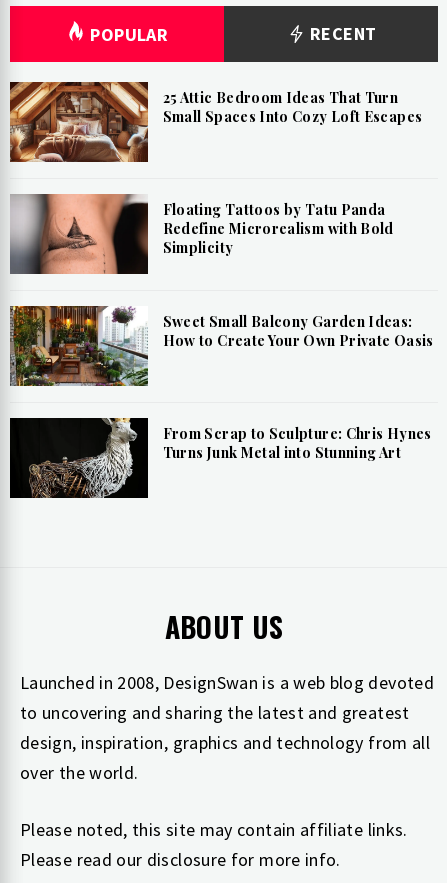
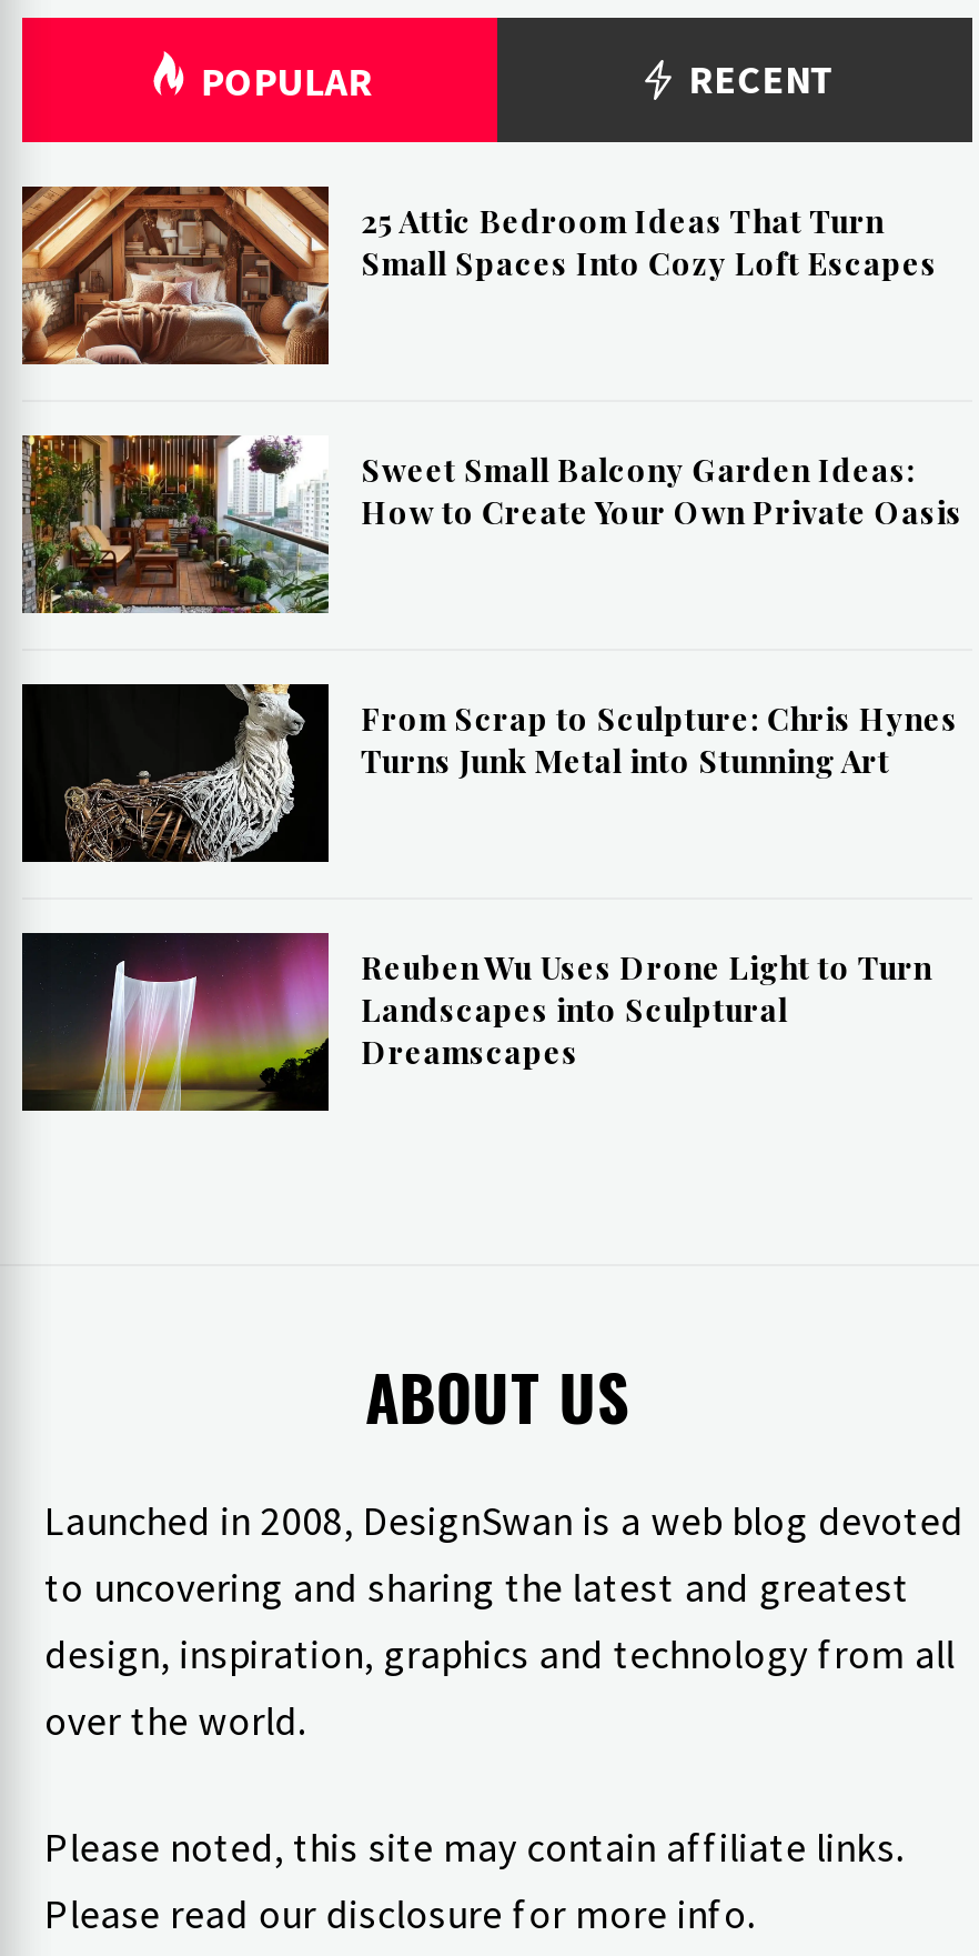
[11,194,394,275] [image] | Floating Tattoos by Tatu Panda | Redefine Microrealism with Bold | Simplicity -> none
moved [9,303,434,462] -> [20,429,963,782]: [image] | Sweet Small Balcony Garden Ideas: | How to Create Your Own Private Oasis | From Scrap to Sculpture: Chris Hynes | Turns Junk Metal into Stunning Art
none -> [22,931,932,1113] [image] | Reuben Wu Uses Drone Light to Turn | Landscapes into Sculptural | Dreamscapes

